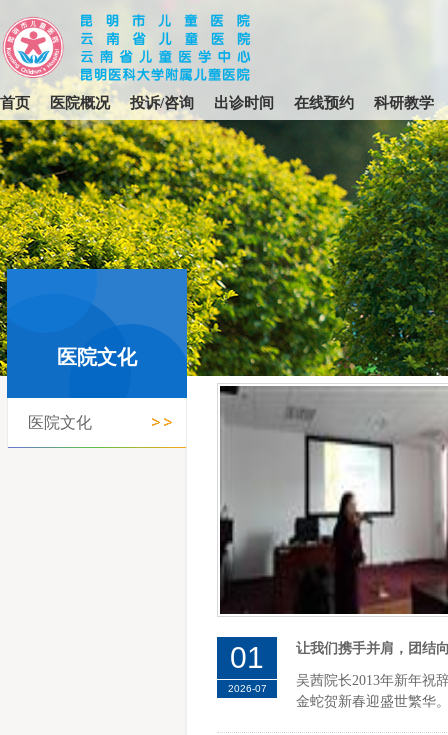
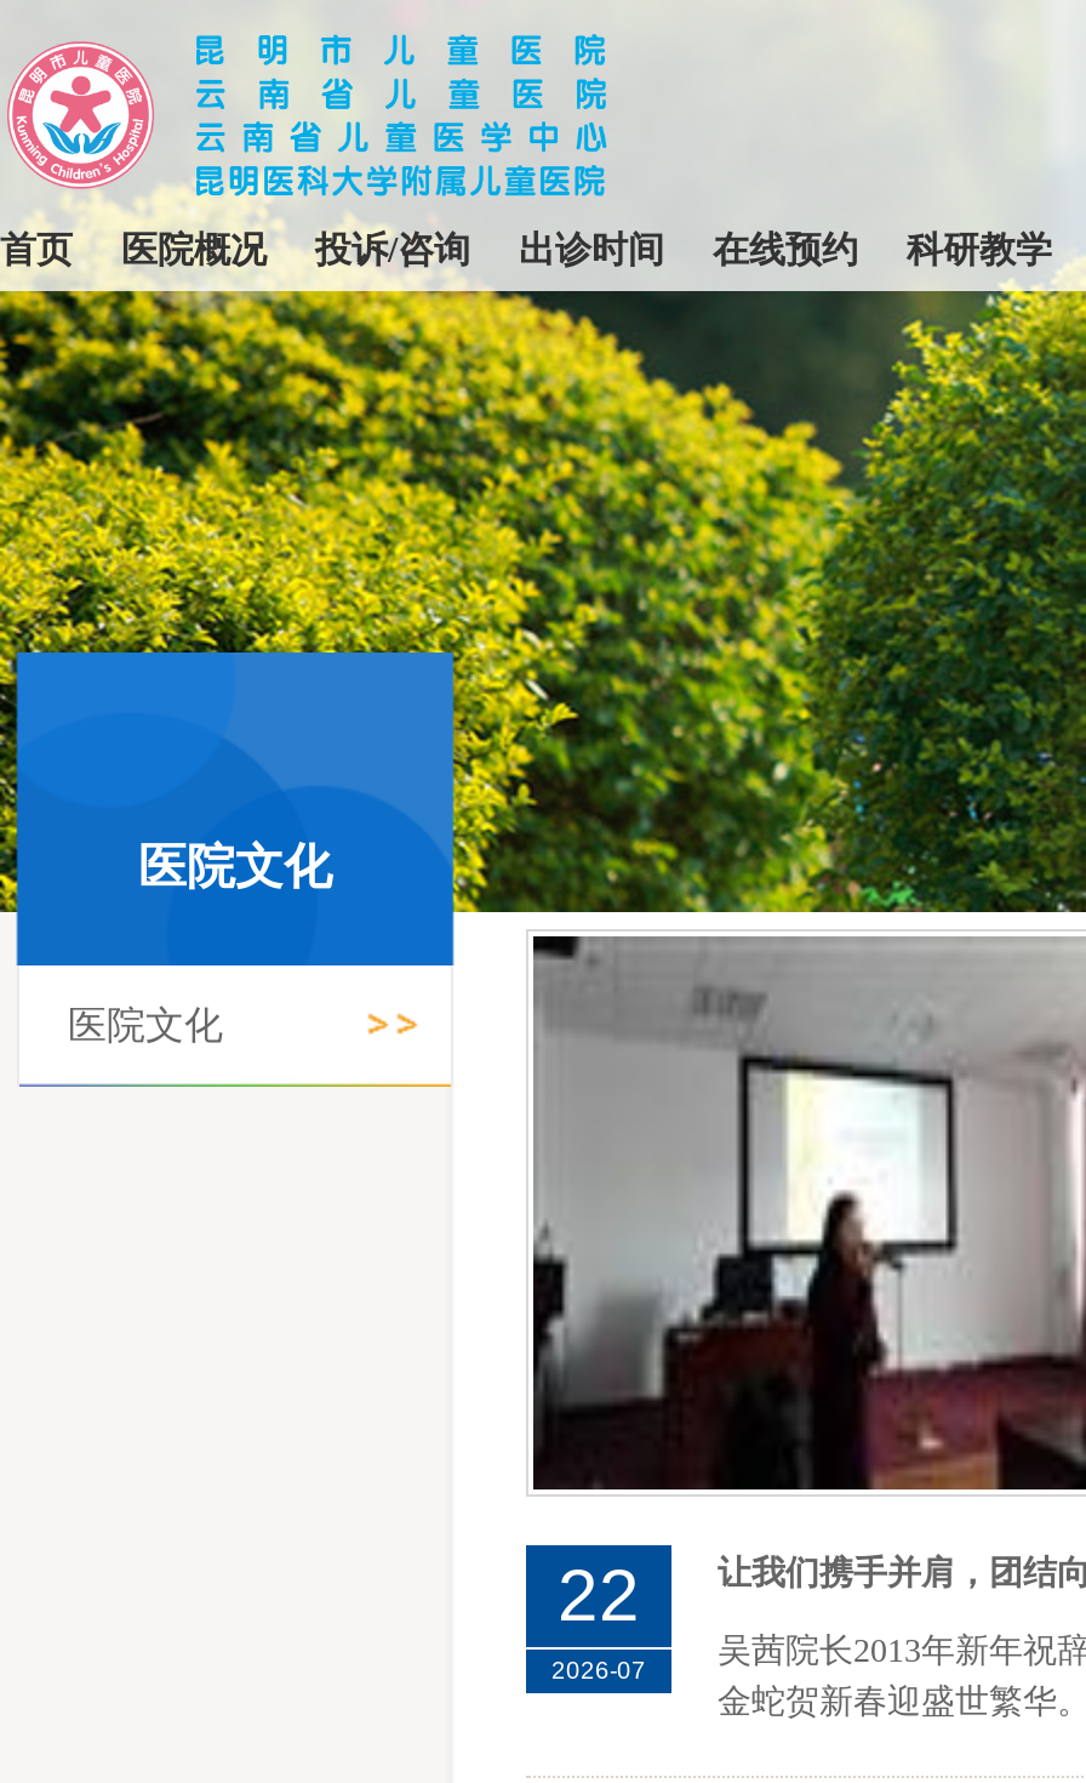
[230,641,264,674] 01 -> [558,1555,640,1635] 22

